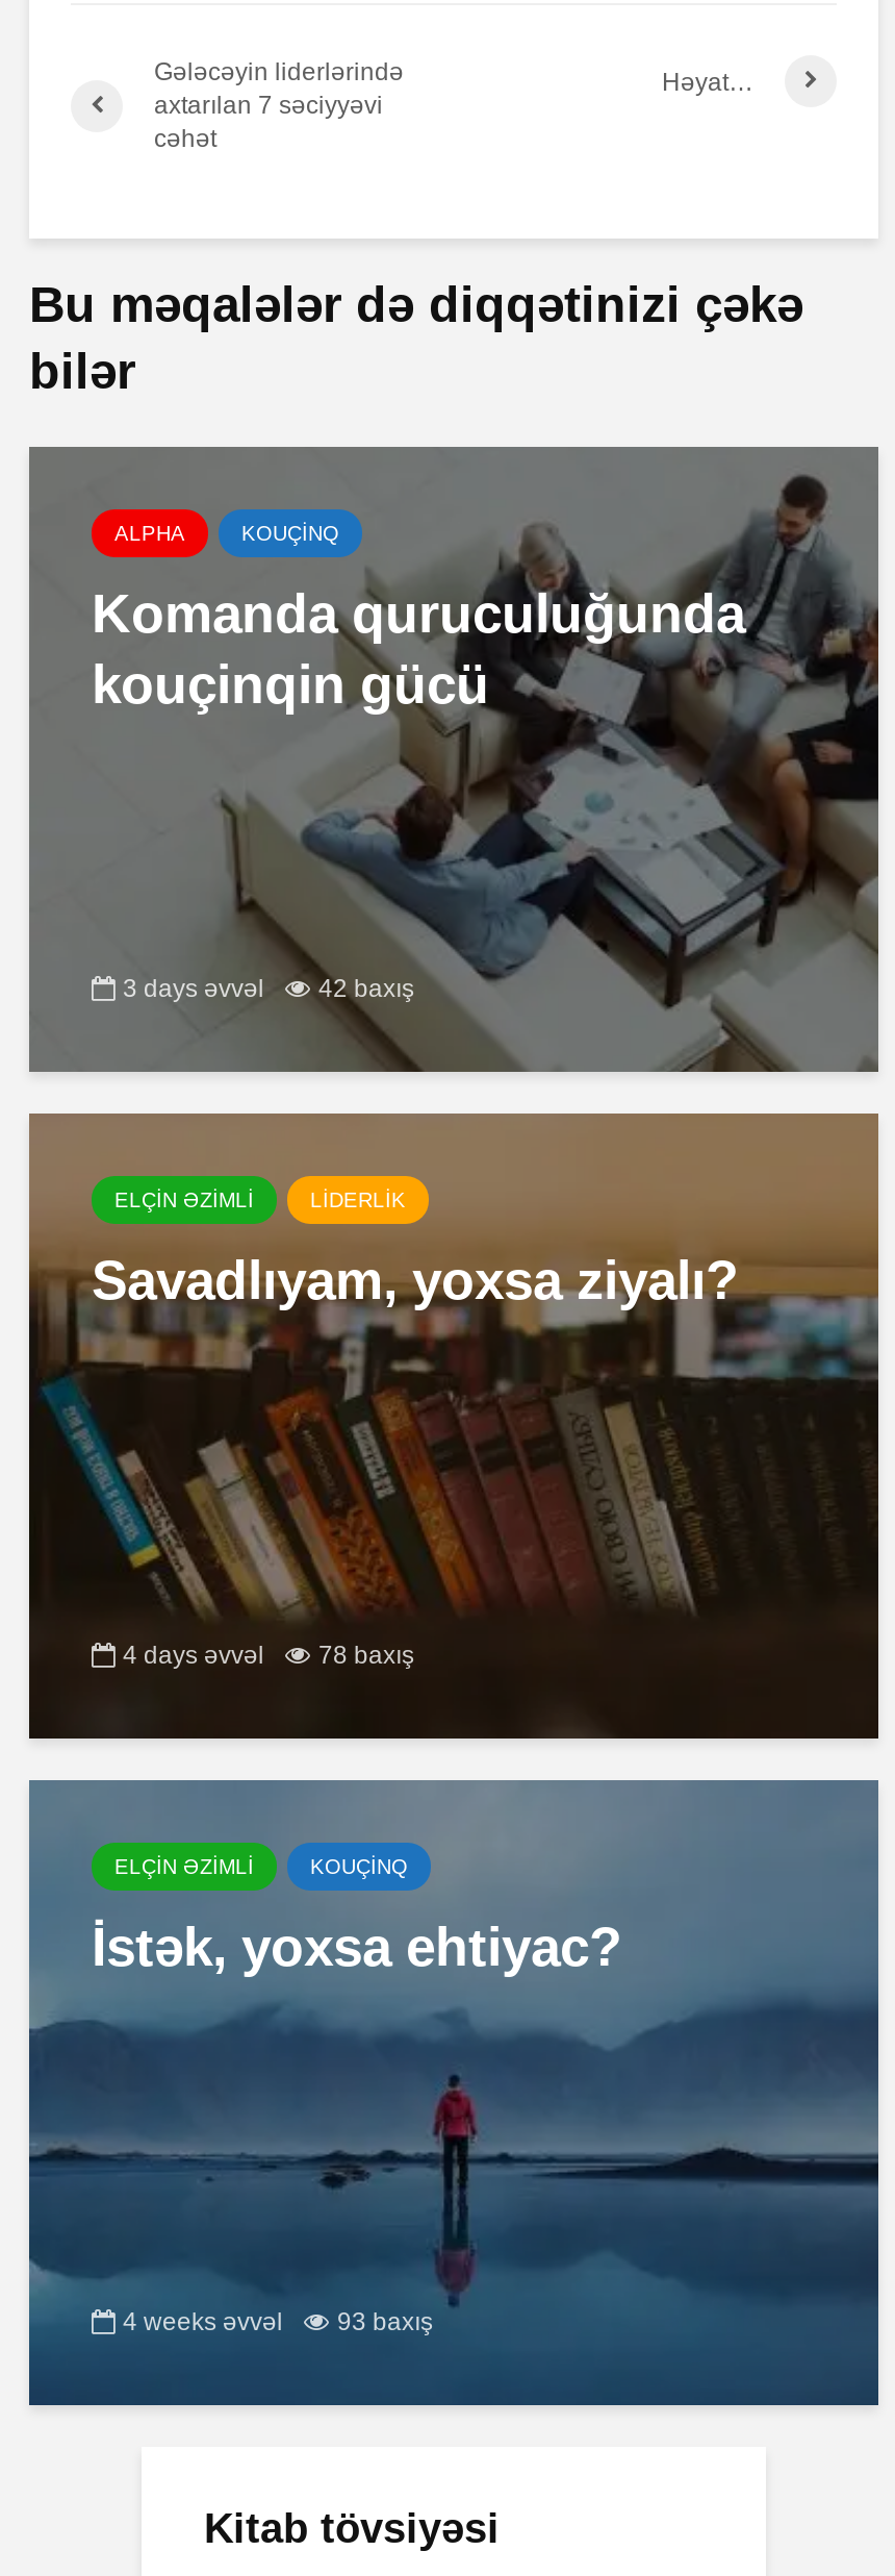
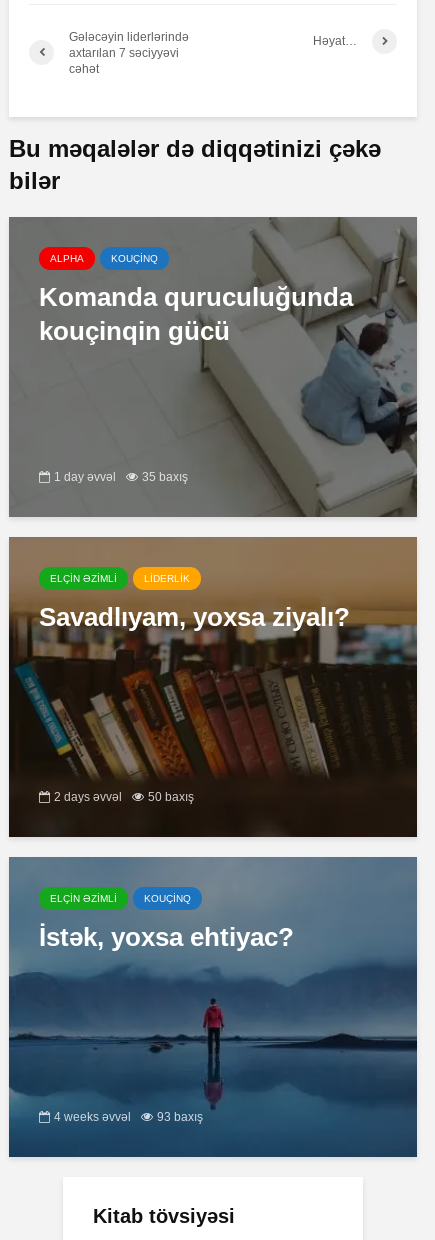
[123,452,878,1071] [image] | 3 days əvvəl -> [54,218,417,517] [image] | 1 day əvvəl
[318,974,414,1003] 42 baxış -> [142,470,188,484] 35 baxış
[123,1641,264,1670] 4 days əvvəl -> [54,790,122,804] 2 days əvvəl
[318,1641,414,1670] 78 baxış -> [148,790,194,804] 50 baxış

